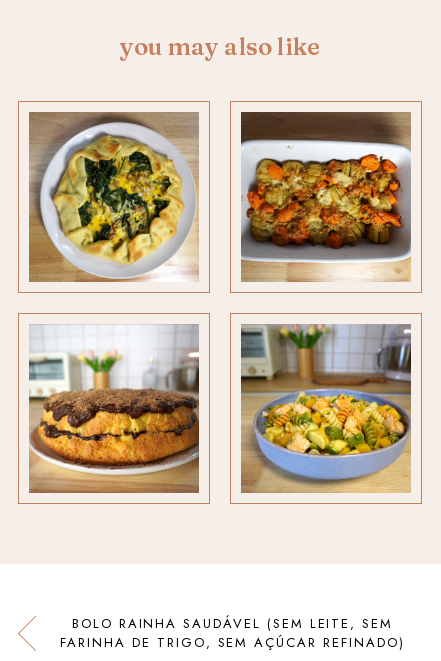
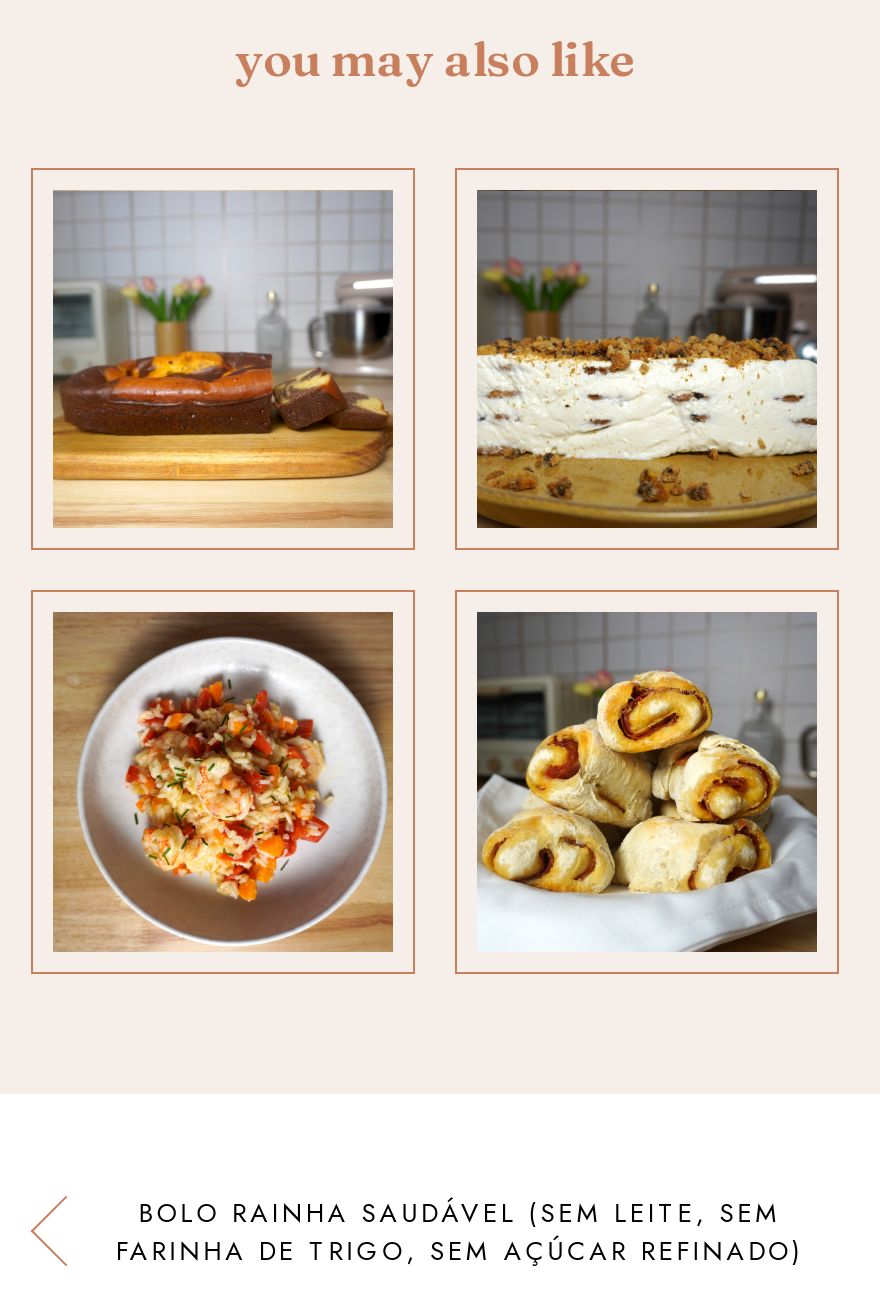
[29,112,199,282] [image] -> [53,191,393,529] [image]
[241,112,411,282] [image] -> [475,189,819,531] [image]
[28,323,200,493] [image] -> [51,609,395,951] [image]
[240,324,411,494] [image] -> [475,611,819,955] [image]

